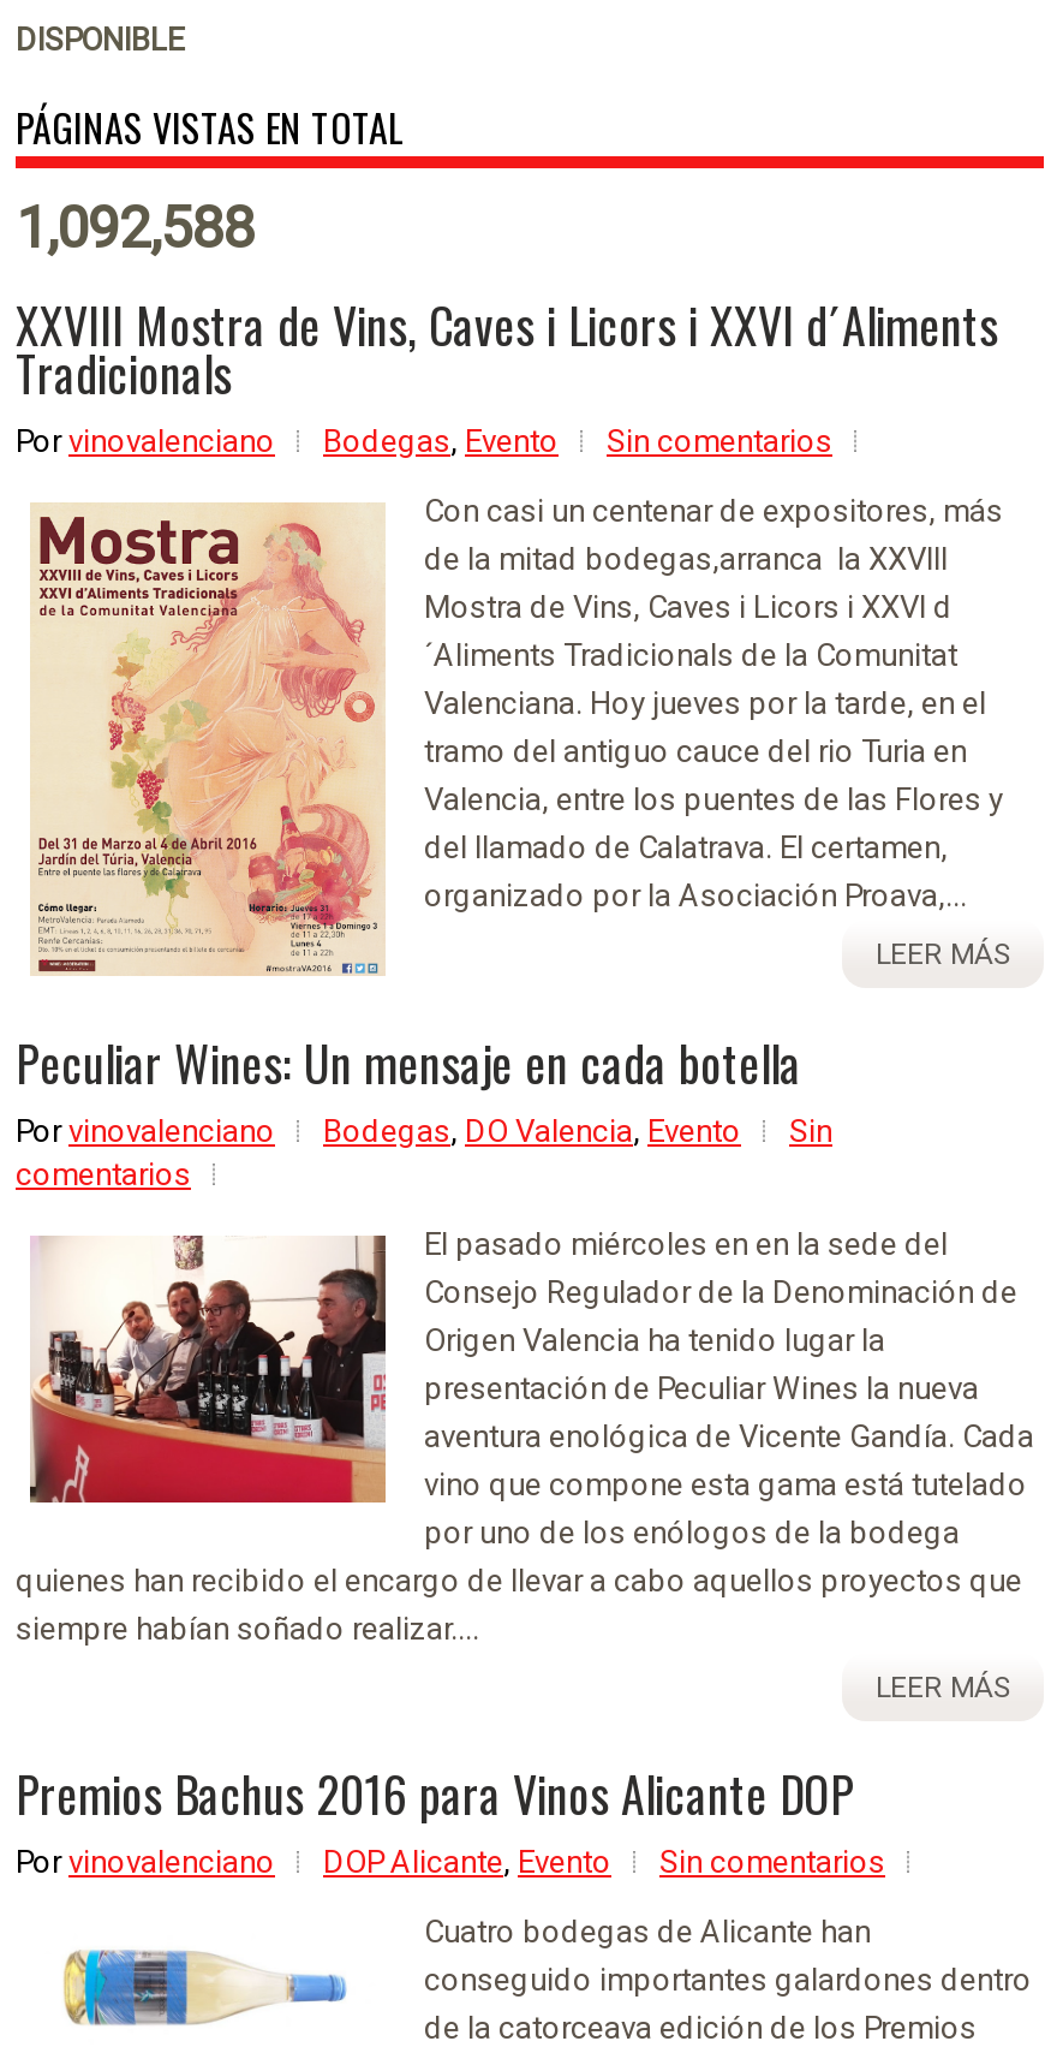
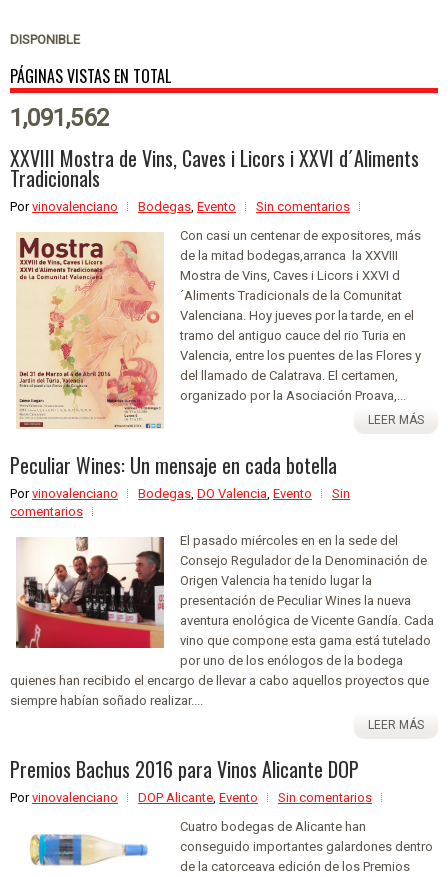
[16,194,253,261] 1,092,588 -> [10,103,109,131] 1,091,562

